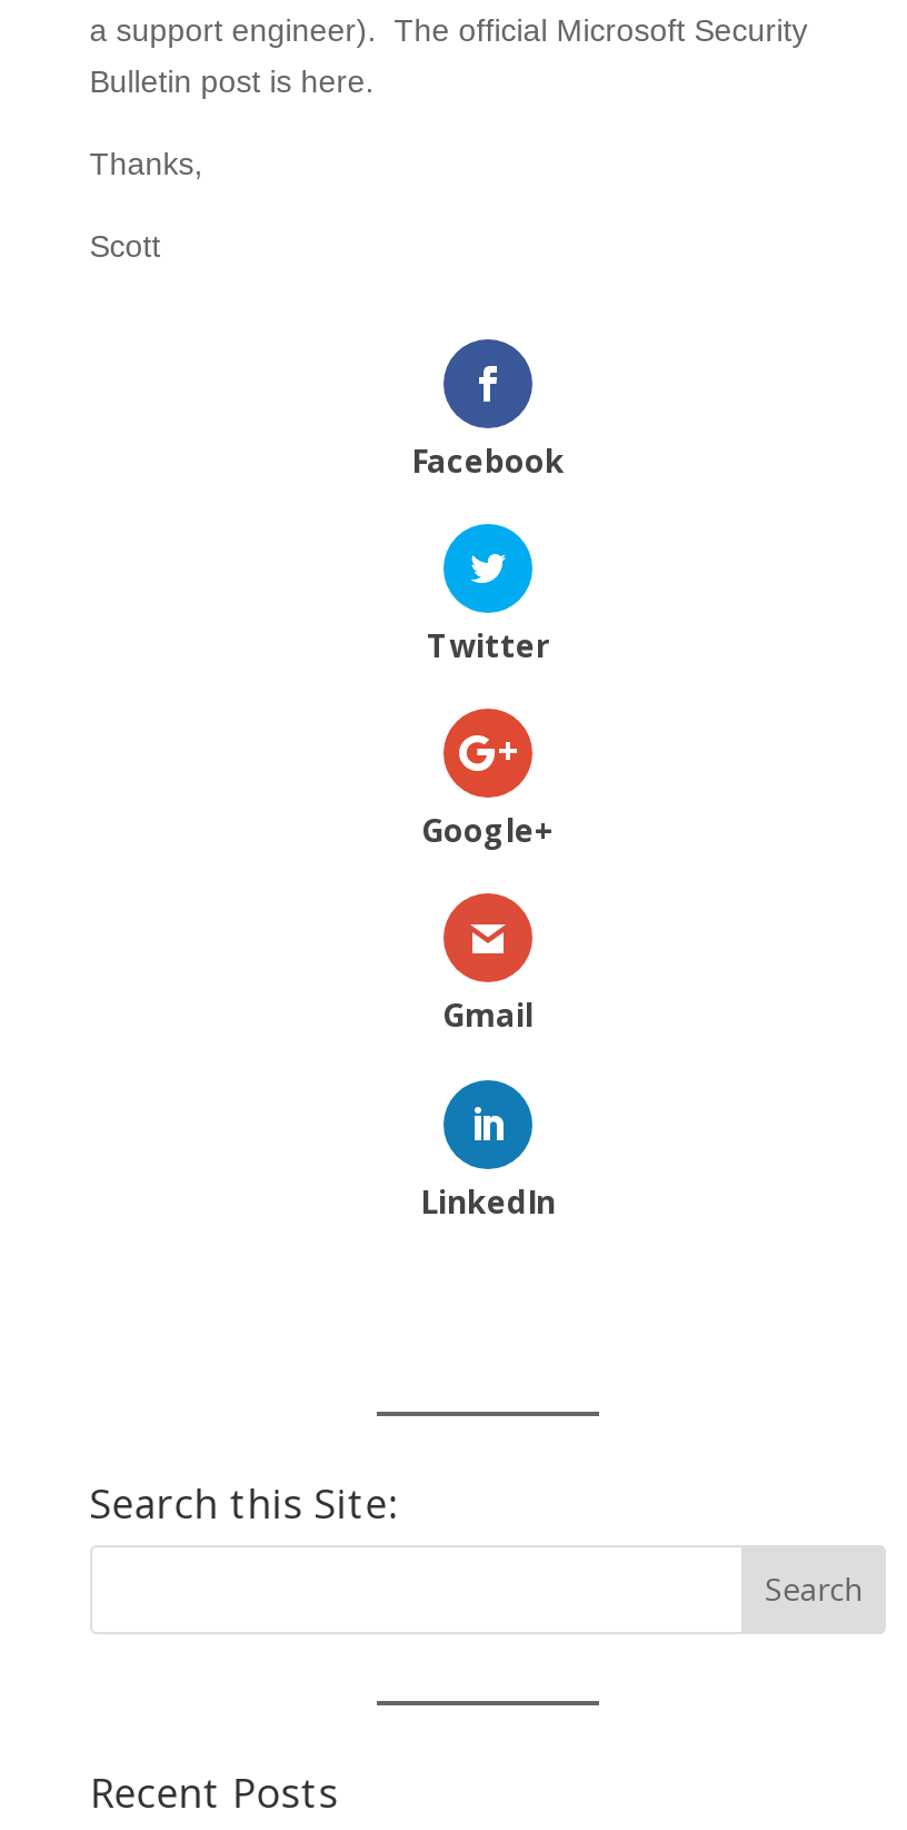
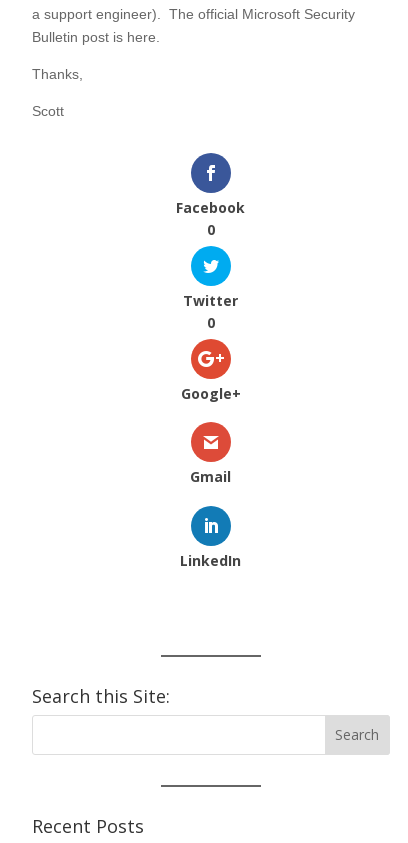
none -> [207,220,215,239] 0
none -> [207,313,215,332] 0

